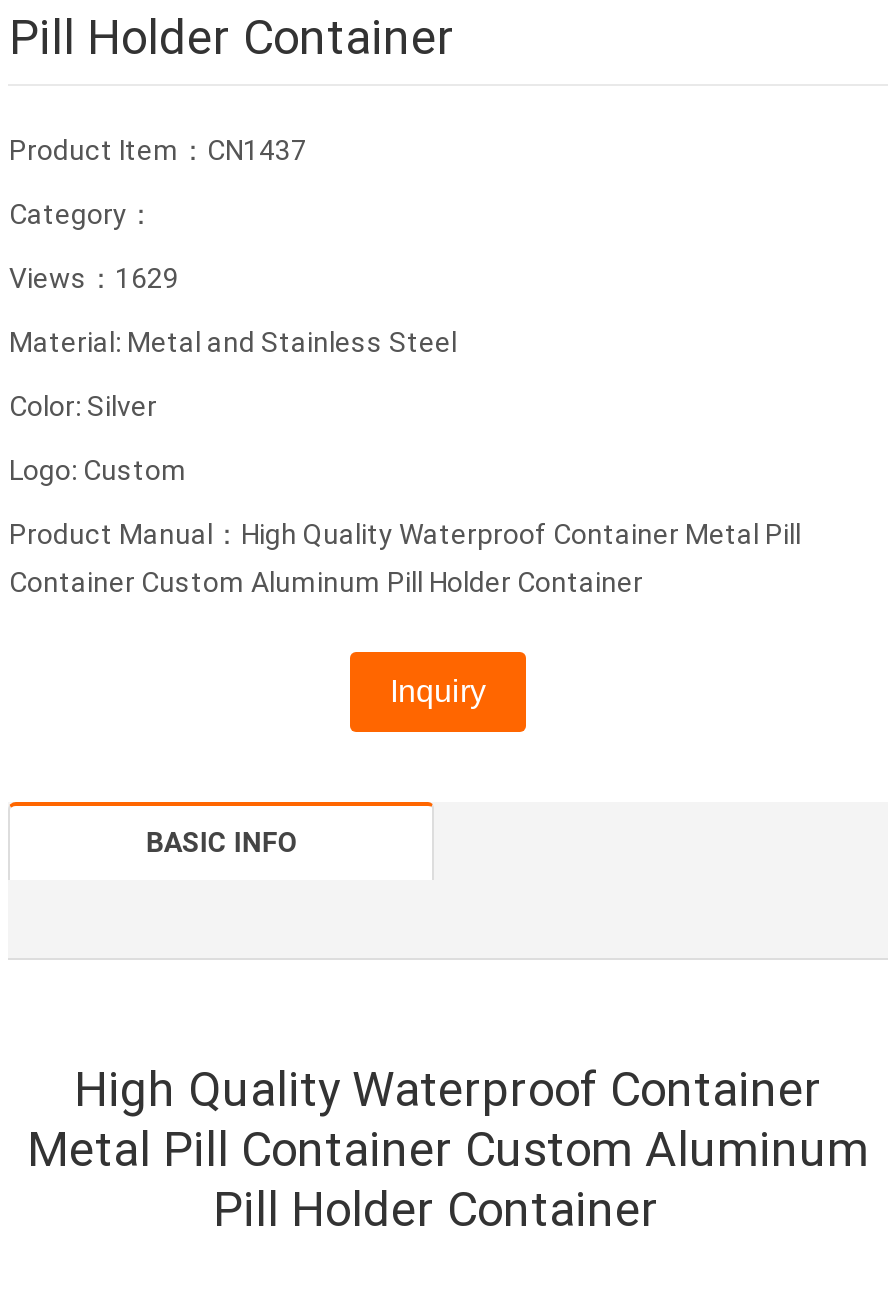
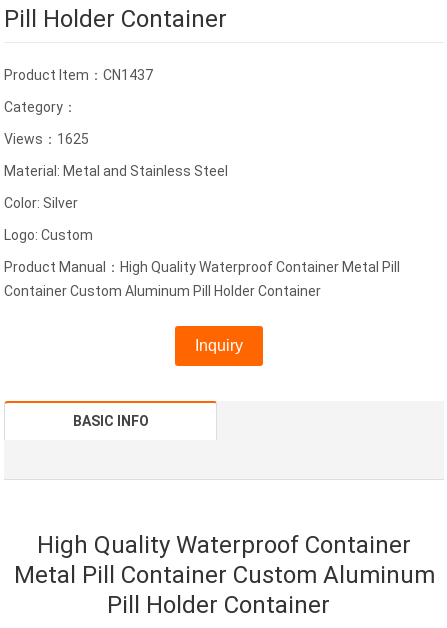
[9,262,179,294] Views：1629 -> [4,131,89,147] Views：1625

